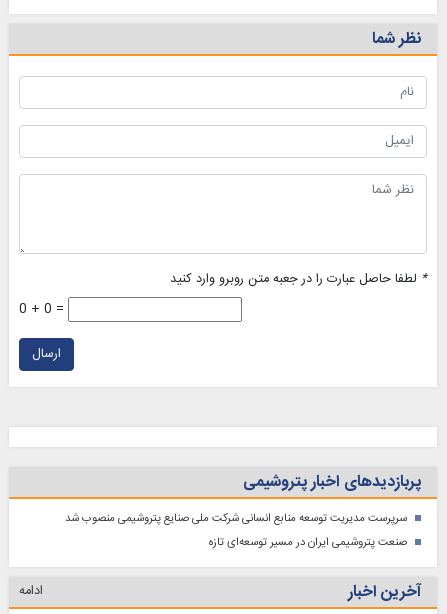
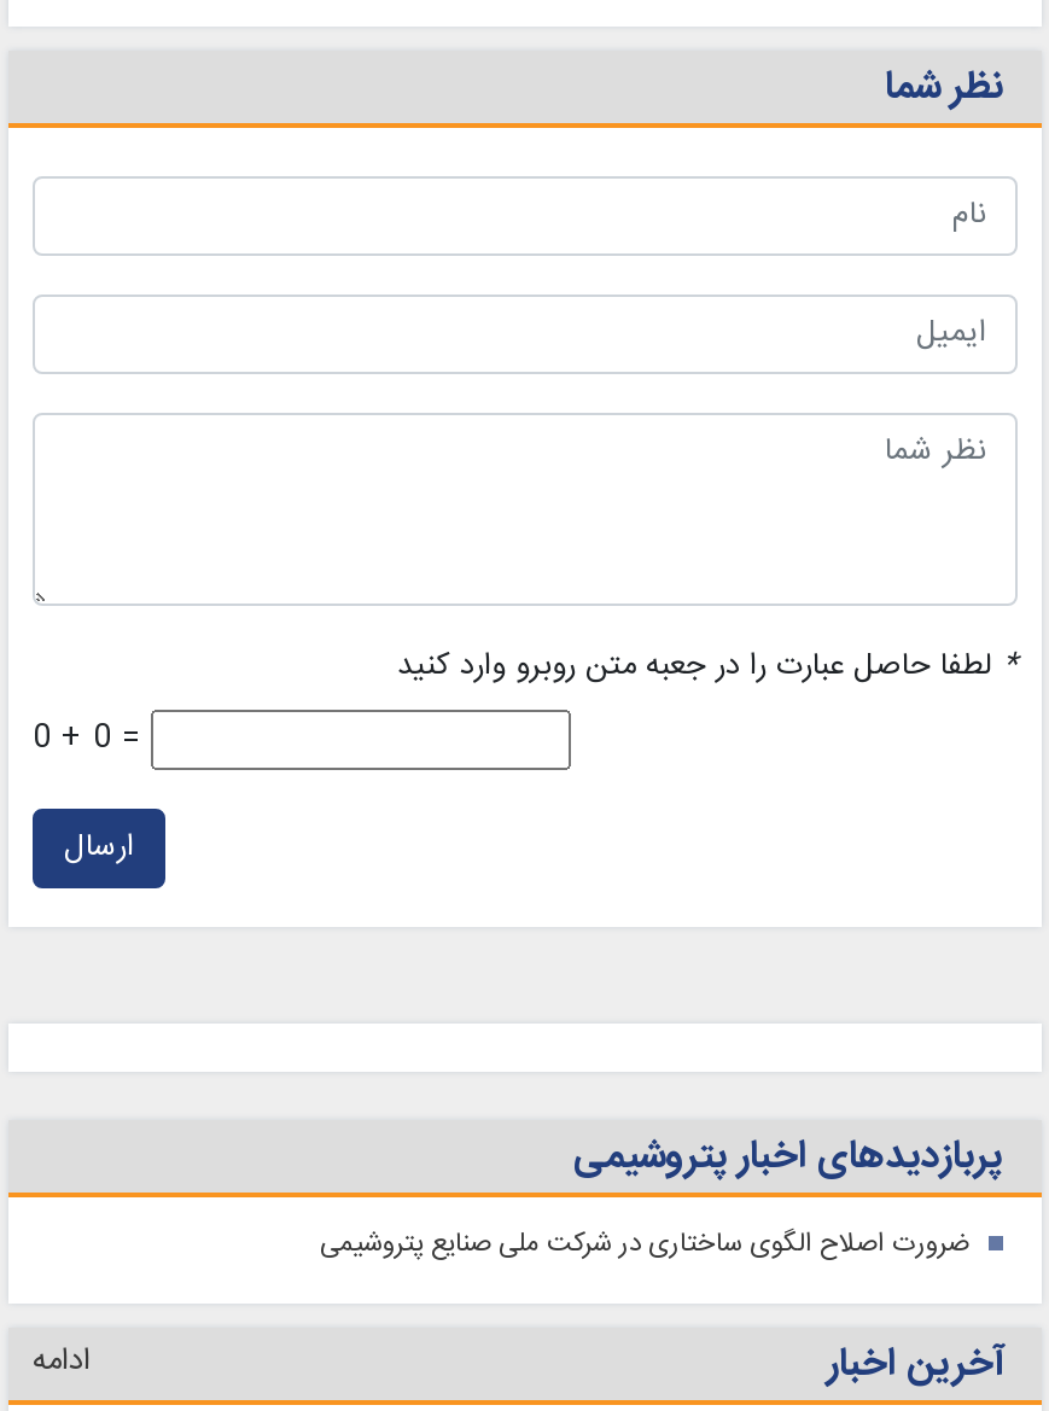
[65,509,407,552] سرپرست مدیریت توسعه منابع انسانی شرکت ملی صنایع پتروشیمی منصوب شد | صنعت پتروشیمی ایران در مسیر توسعه‌ای تازه -> [320,1221,969,1266] ضرورت اصلاح الگوی ساختاری در شرکت ملی صنایع پتروشیمی

